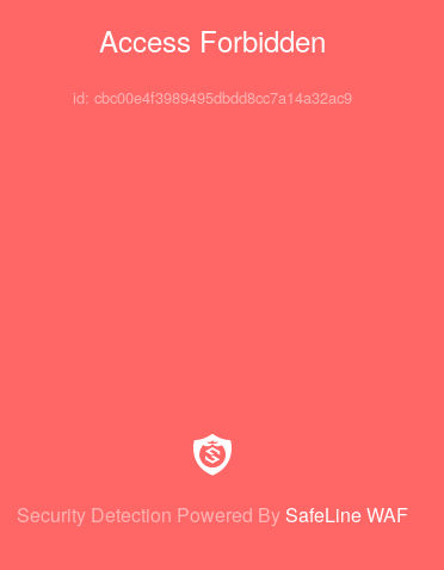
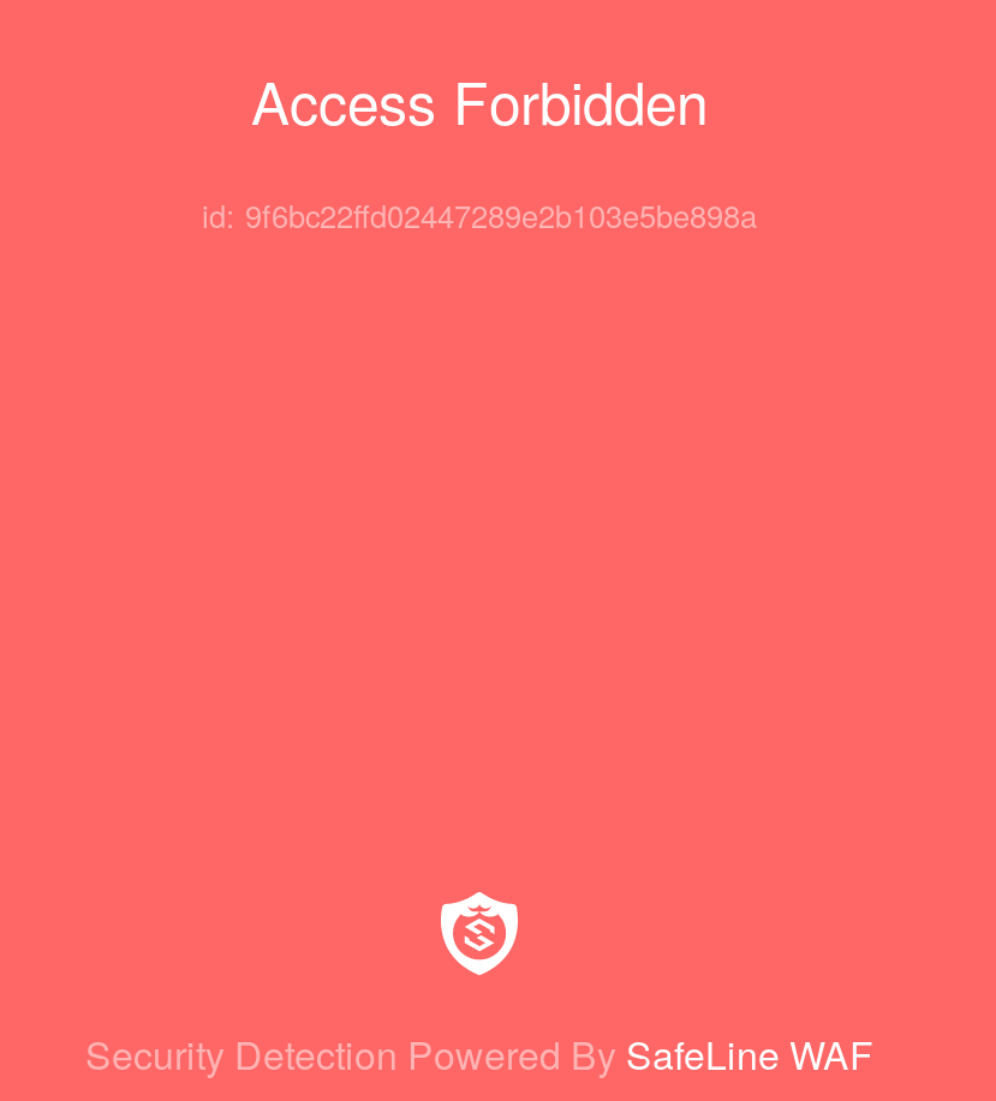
[73,86,352,109] id: cbc00e4f3989495dbdd8cc7a14a32ac9 -> [202,192,757,237] id: 9f6bc22ffd02447289e2b103e5be898a

